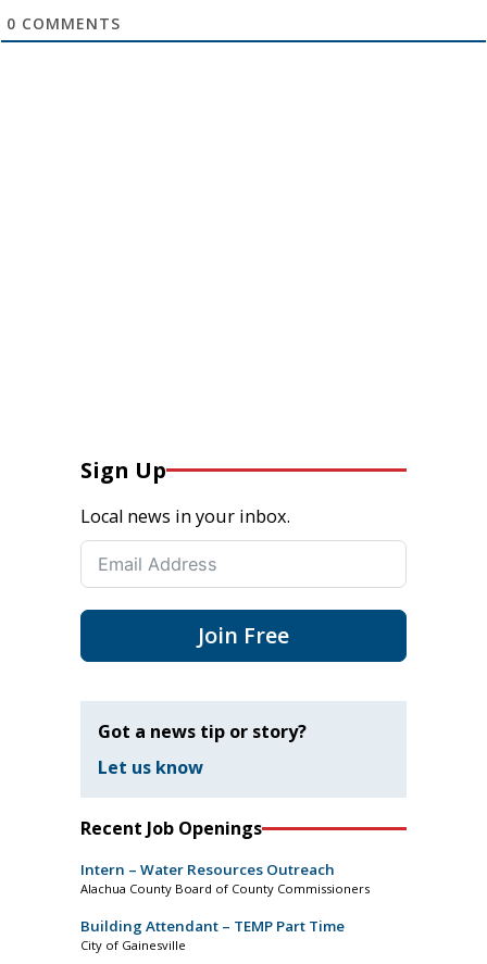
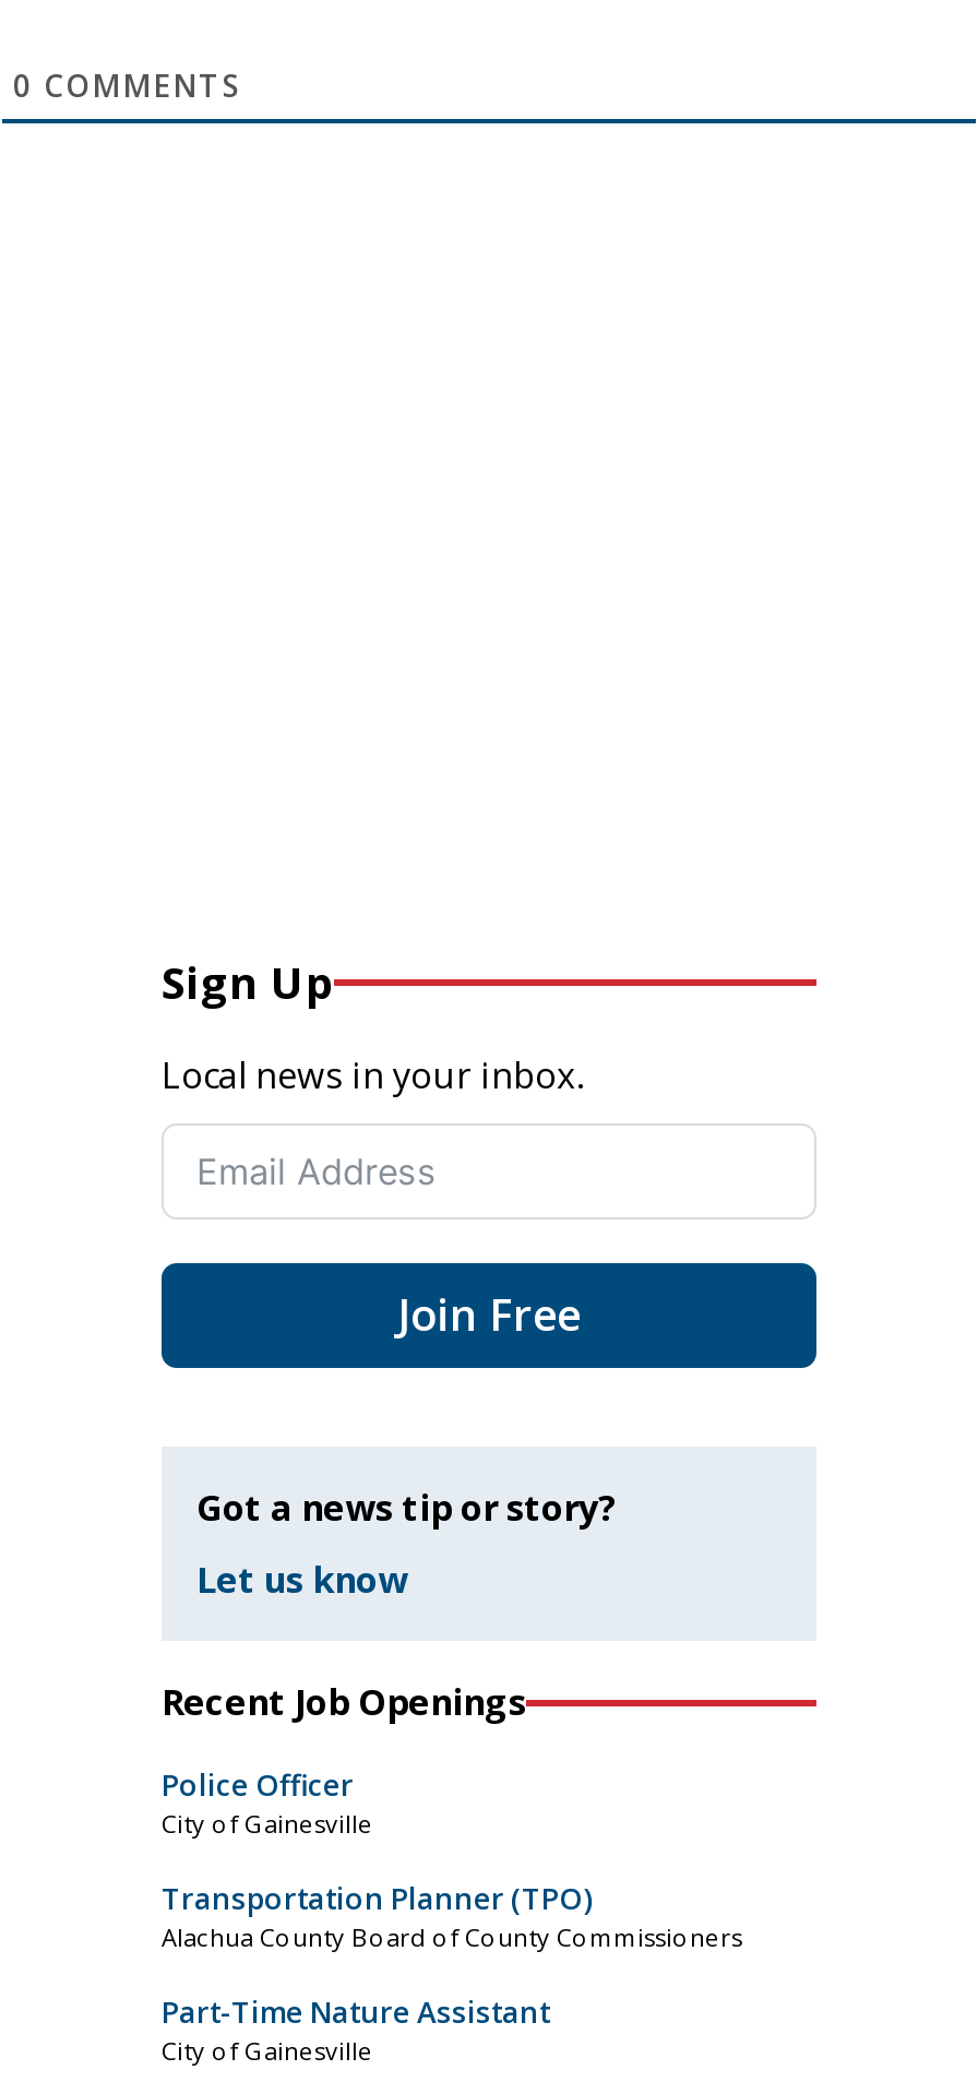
[80,860,335,880] Intern – Water Resources Outreach -> [162,1766,592,1919] Police Officer | City of Gainesville | Transportation Planner (TPO)
[80,917,345,936] Building Attendant – TEMP Part Time -> [162,1994,550,2033] Part-Time Nature Assistant

